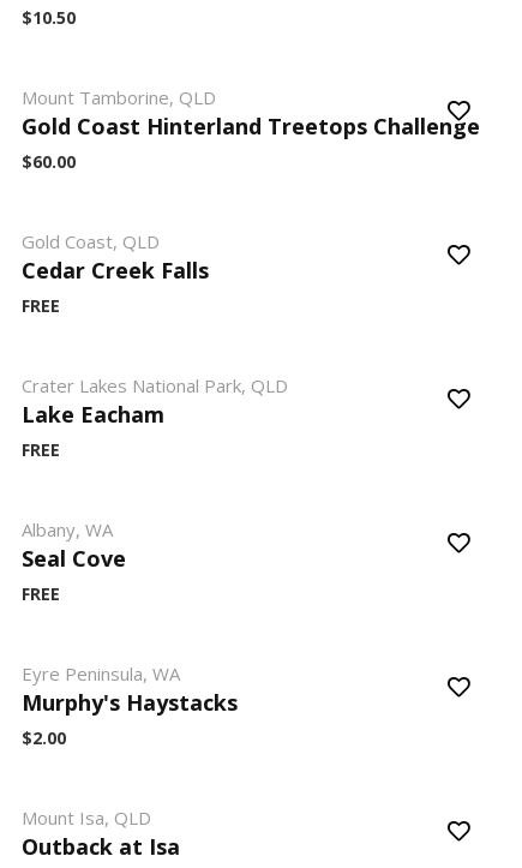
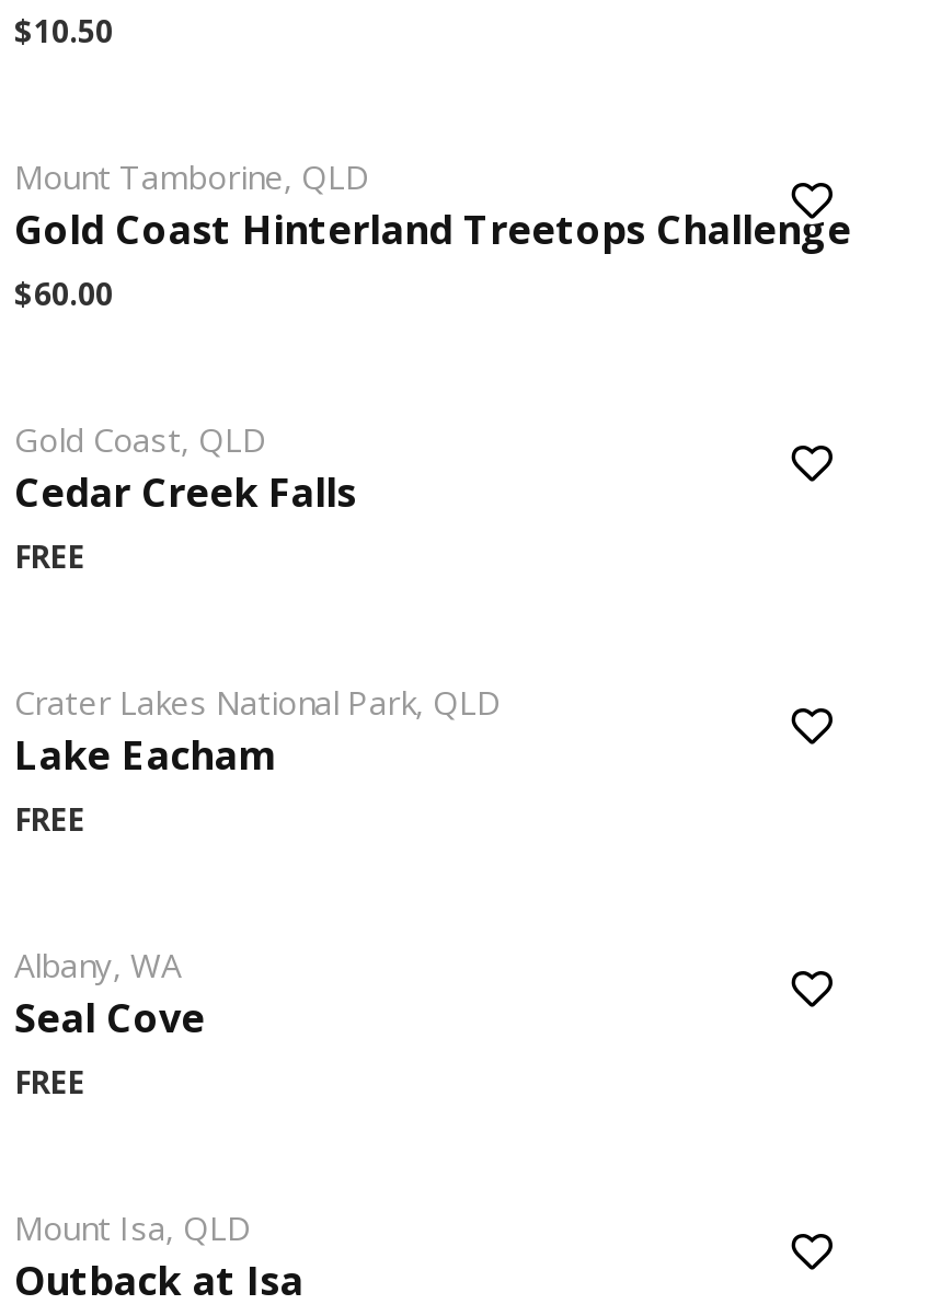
[22,662,238,749] Eyre Peninsula, WA | Murphy's Haystacks | $2.00 -> none

